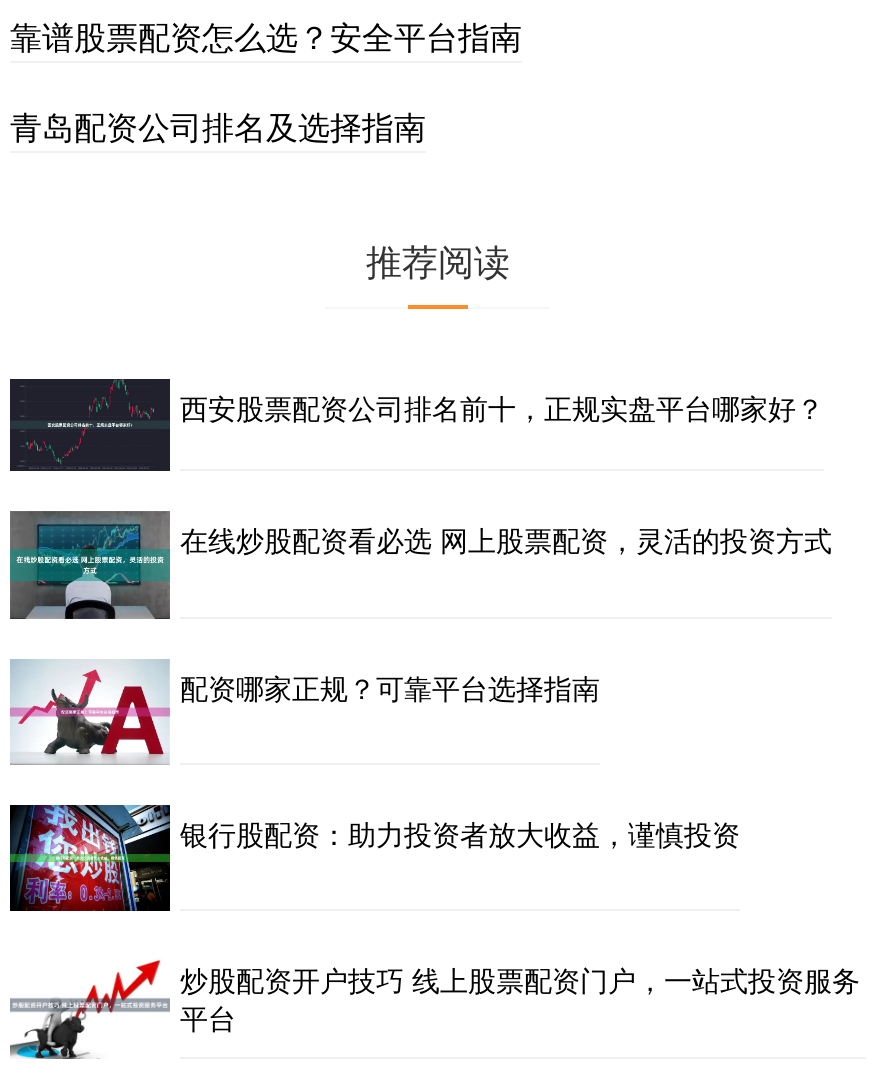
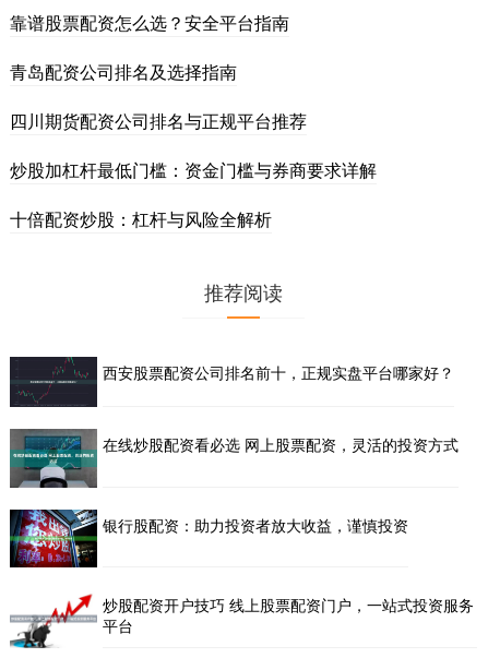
none -> [10,108,377,231] 四川期货配资公司排名与正规平台推荐 | 炒股加杠杆最低门槛：资金门槛与券商要求详解 | 十倍配资炒股：杠杆与风险全解析
moved [10,233,832,621] -> [10,277,459,489]: [image] | 推荐阅读 | 西安股票配资公司排名前十，正规实盘平台哪家好？ | 在线炒股配资看必选 网上股票配资，灵活的投资方式
[10,659,600,763] [image] | 配资哪家正规？可靠平台选择指南 -> none

